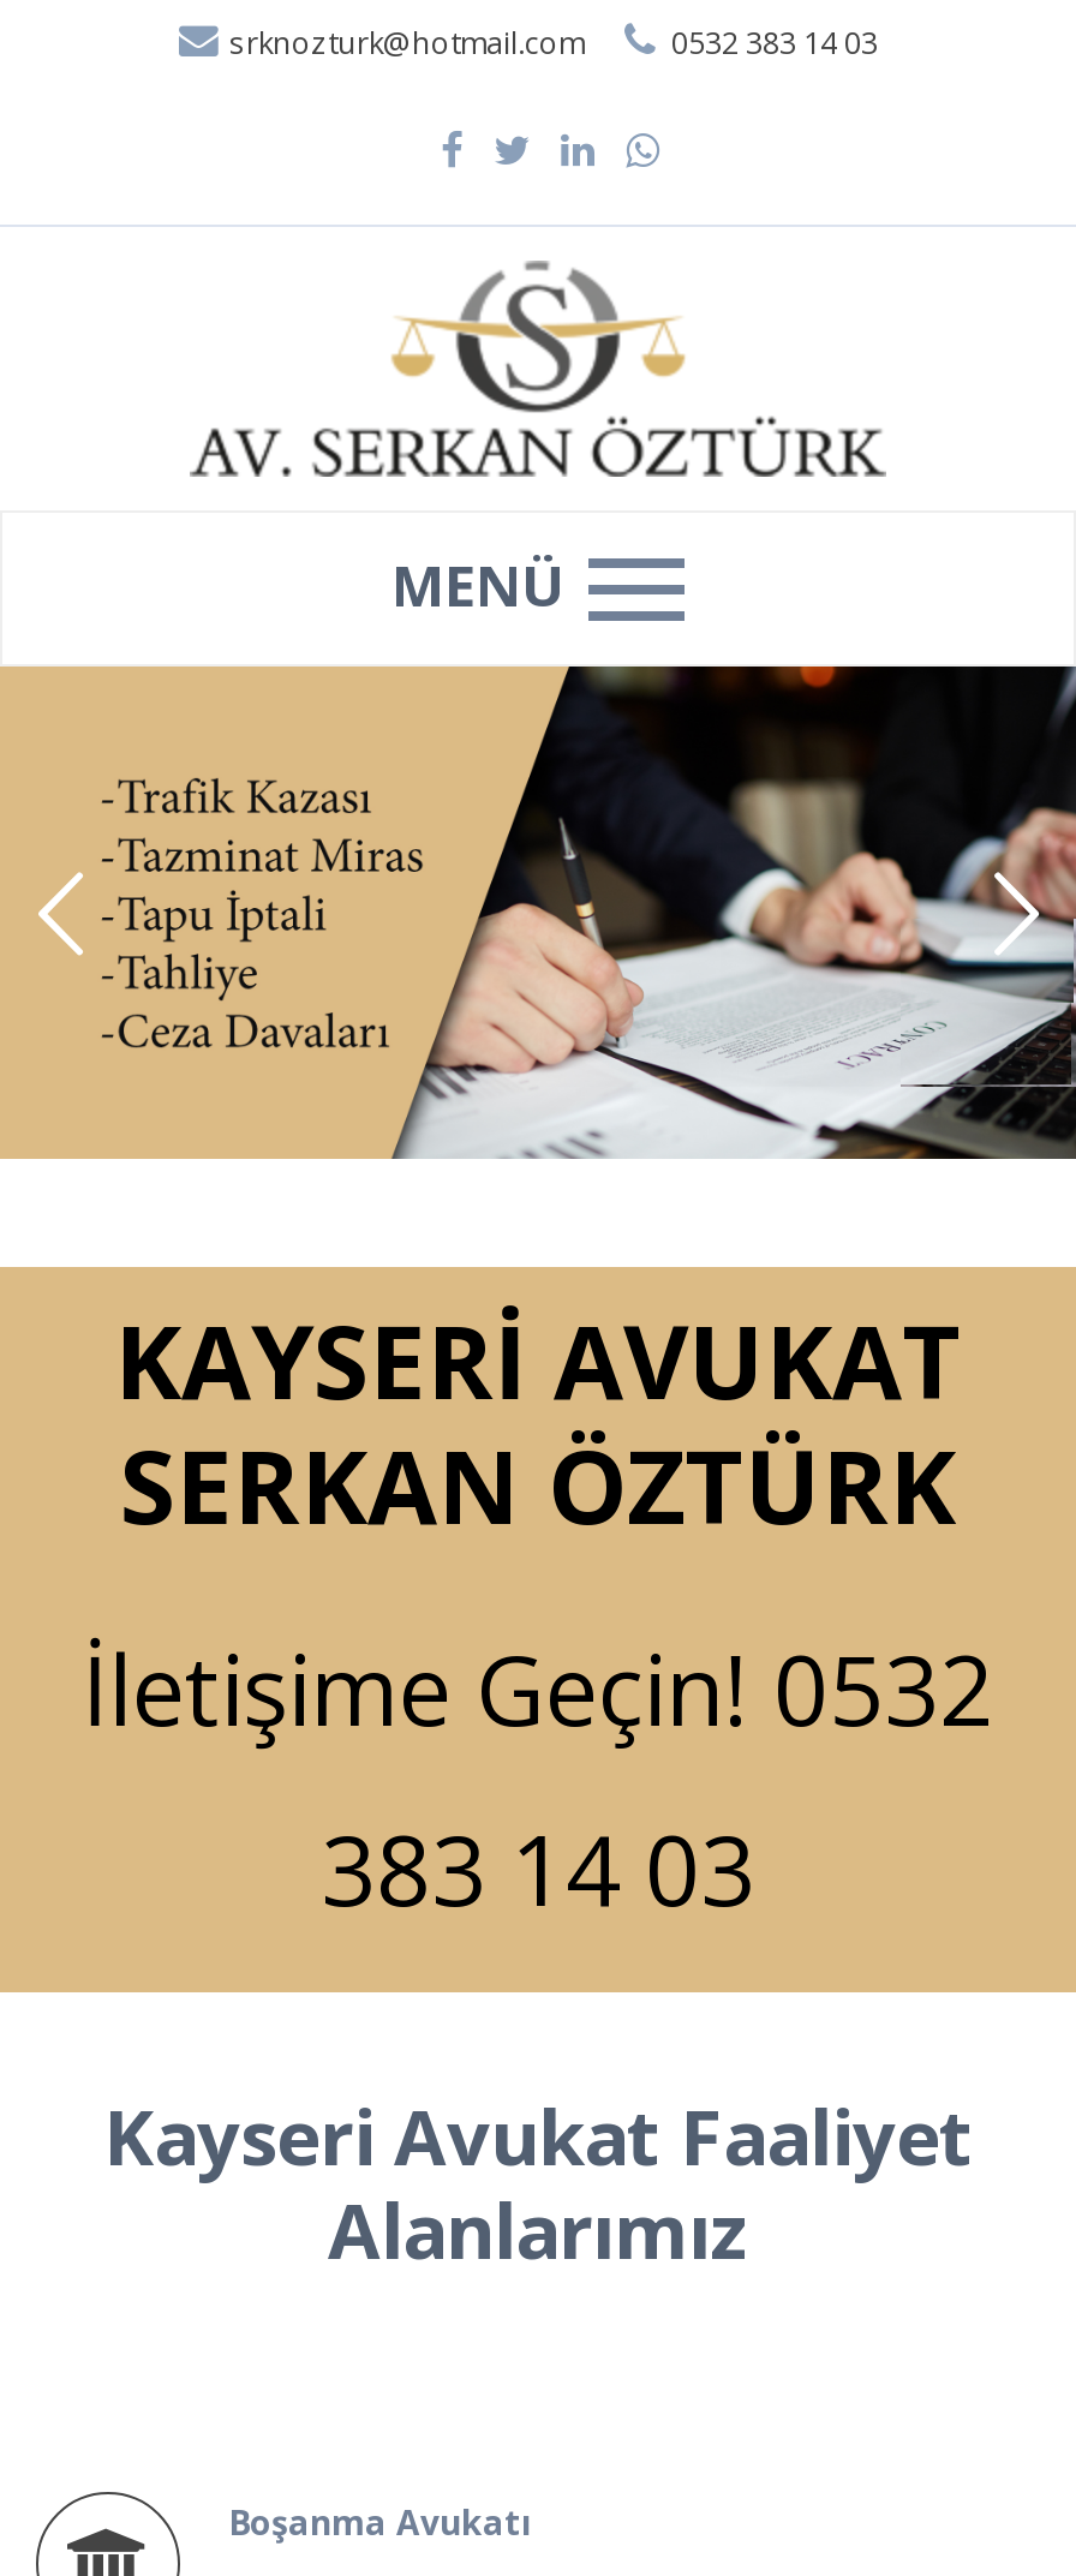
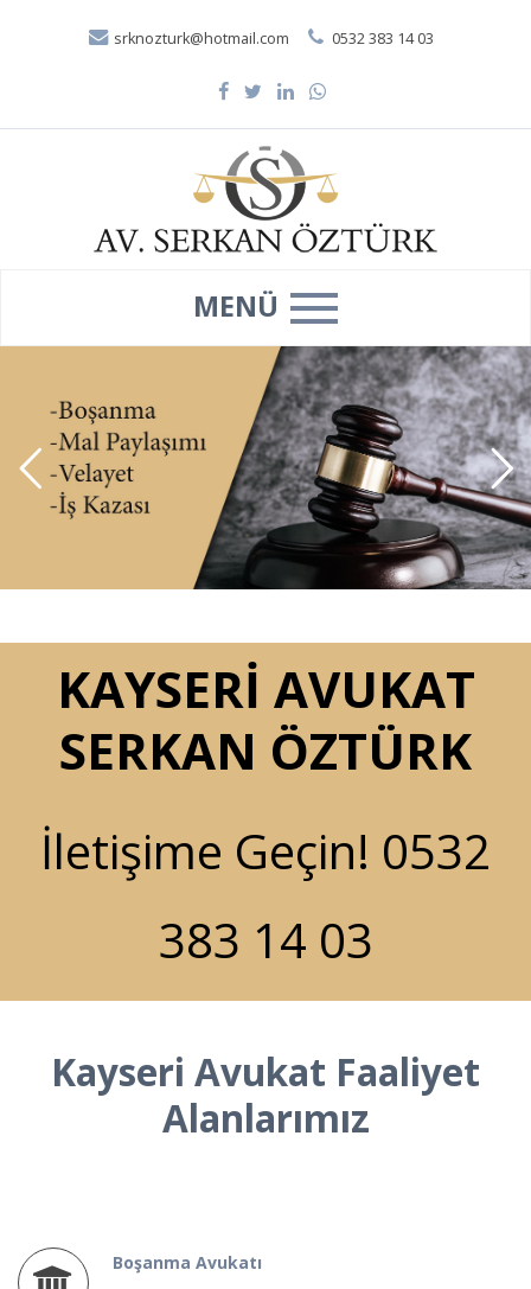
[101,664,1069,1159] [image] -> [50,345,527,591] [image]

